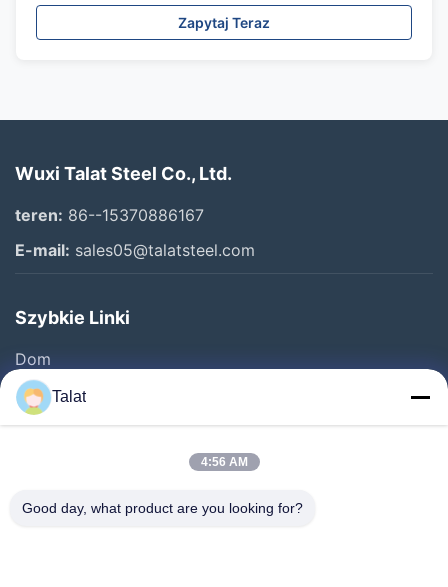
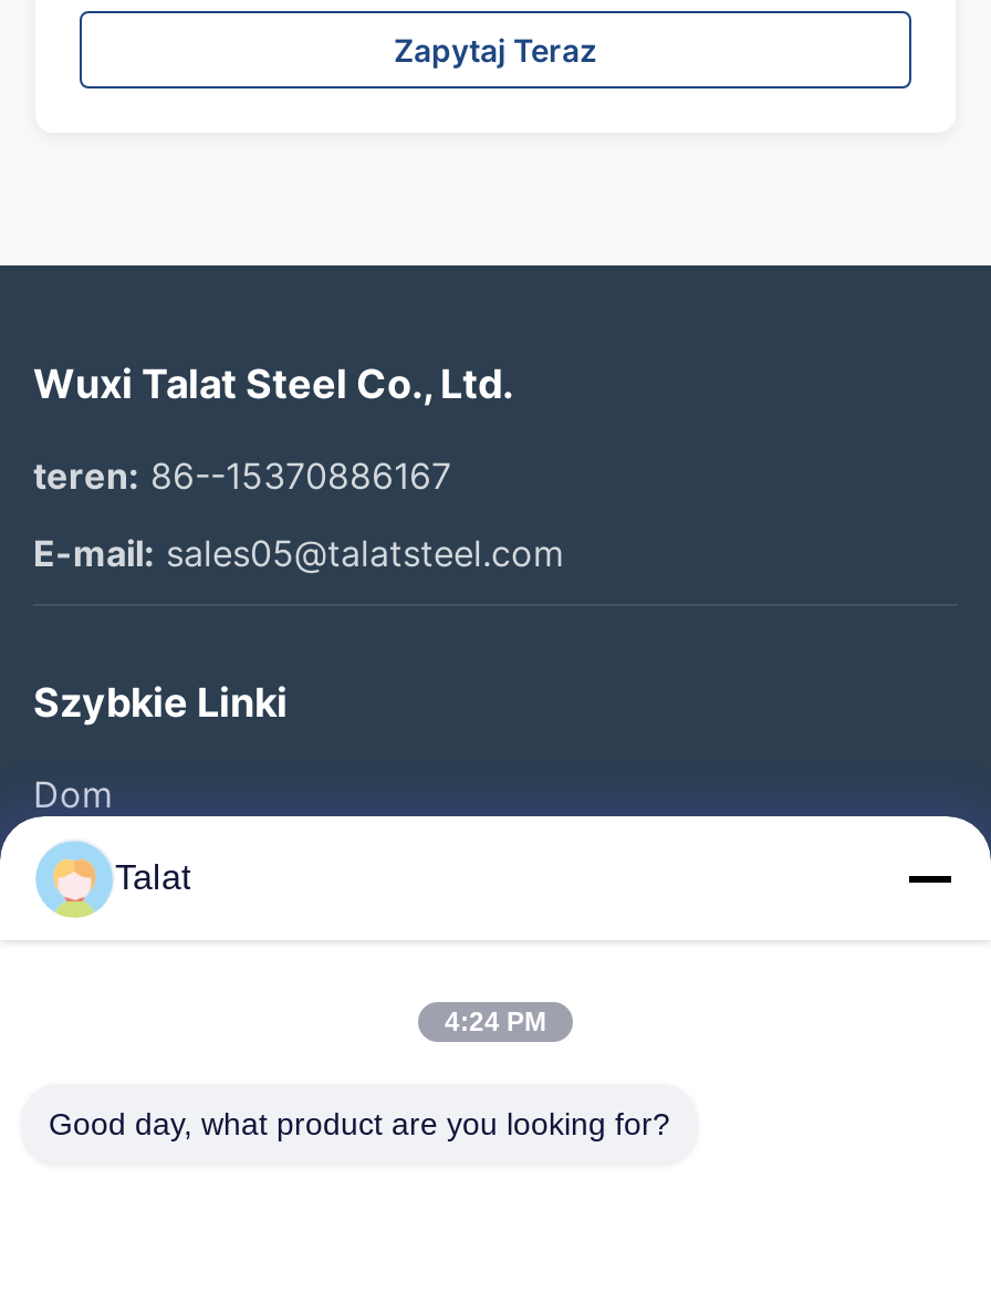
[200,455,247,469] 4:56 AM -> [445,1007,546,1037] 4:24 PM

